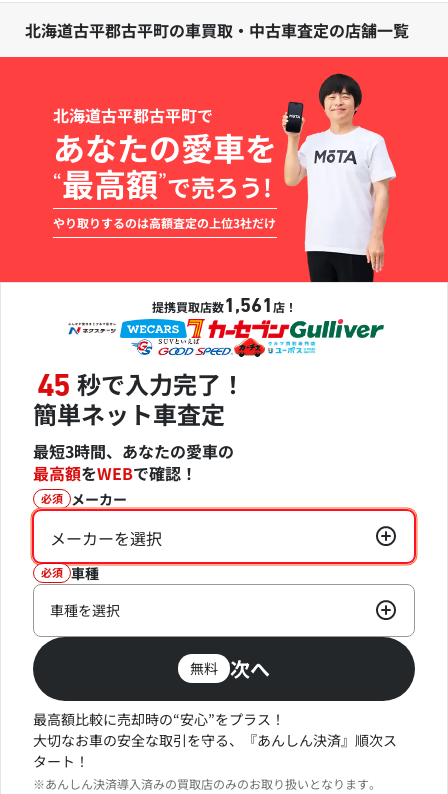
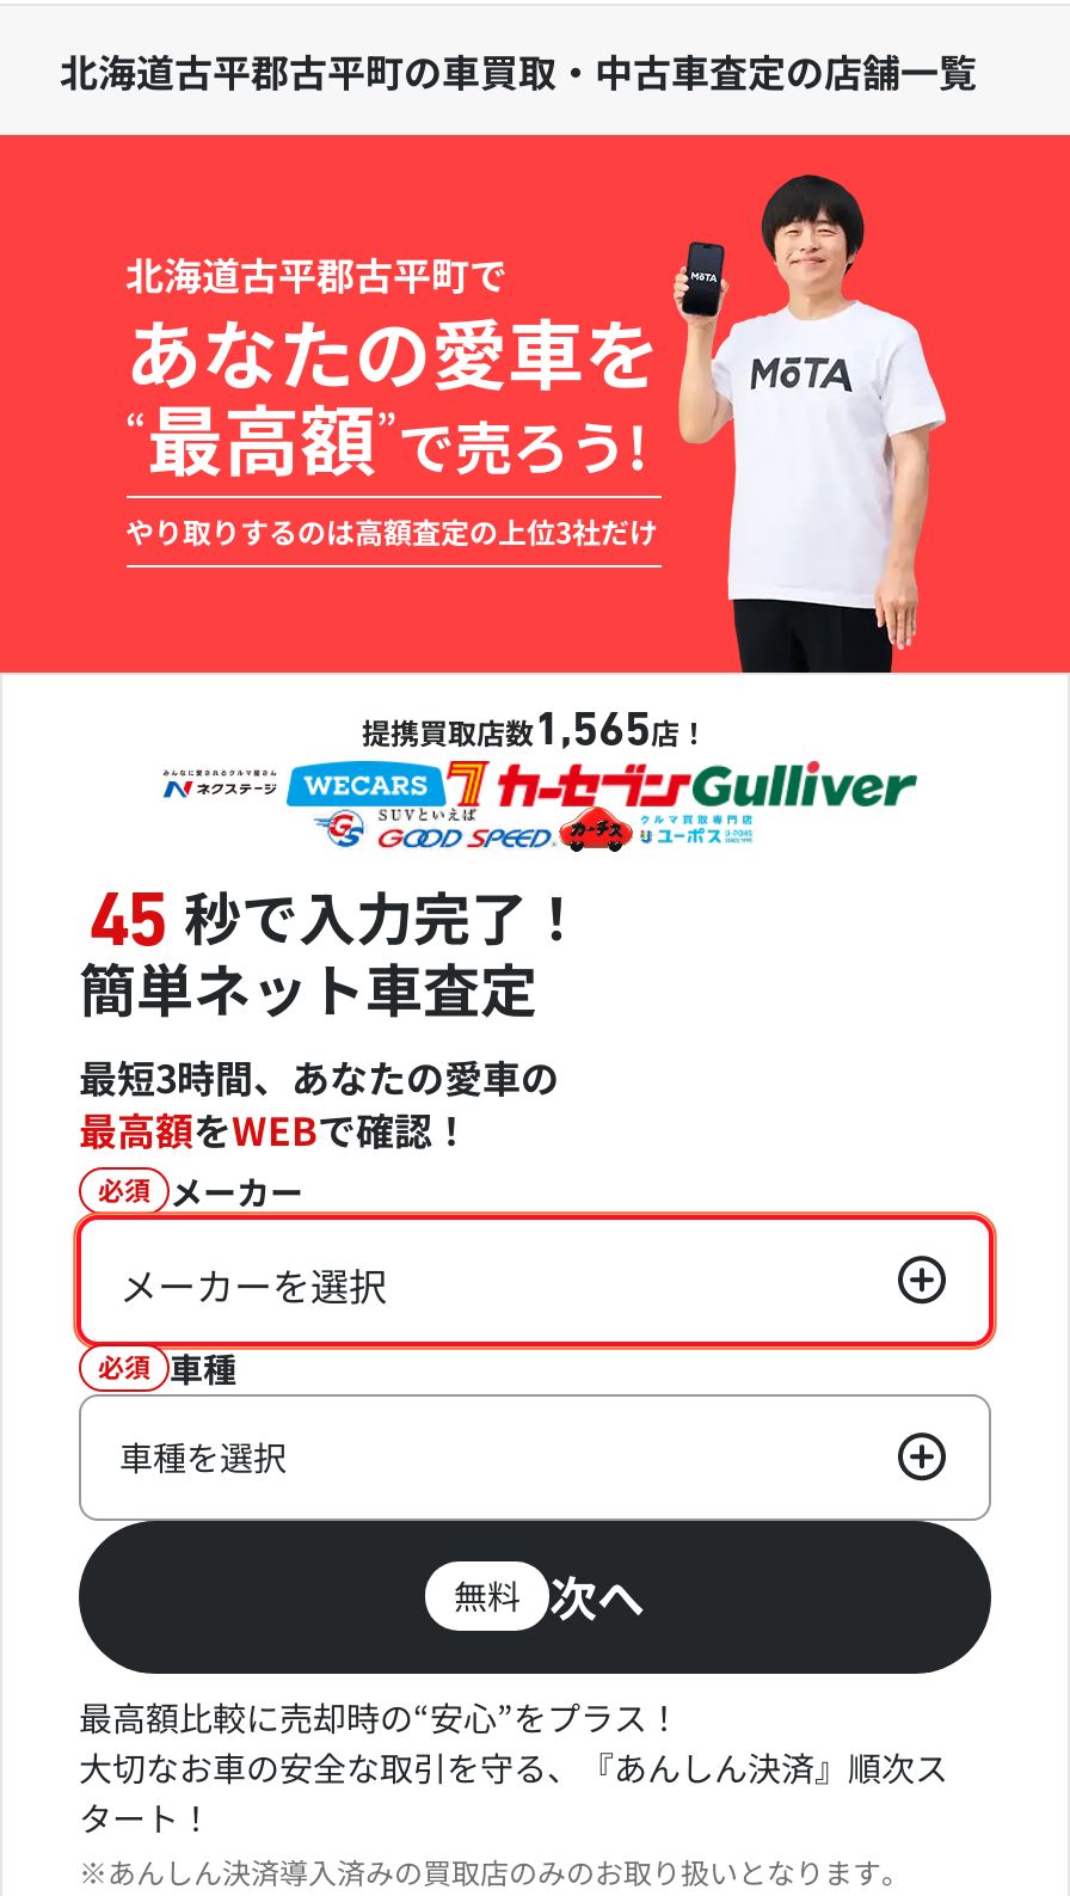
[151,297,296,317] 提携買取店数1,561店！ -> [362,708,708,756] 提携買取店数1,565店！

